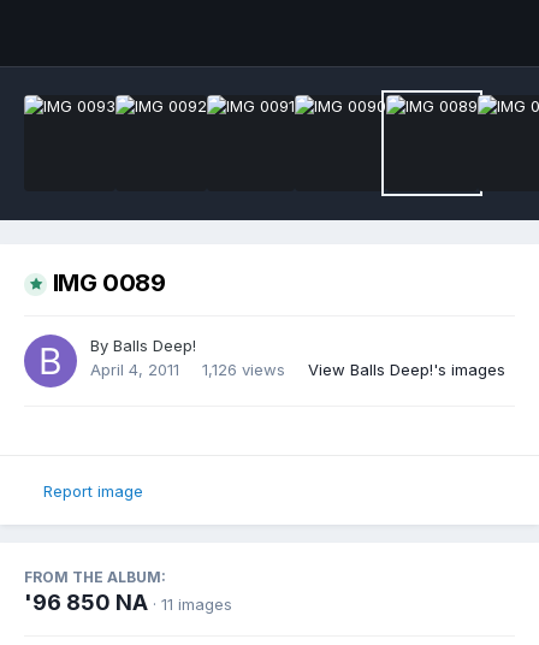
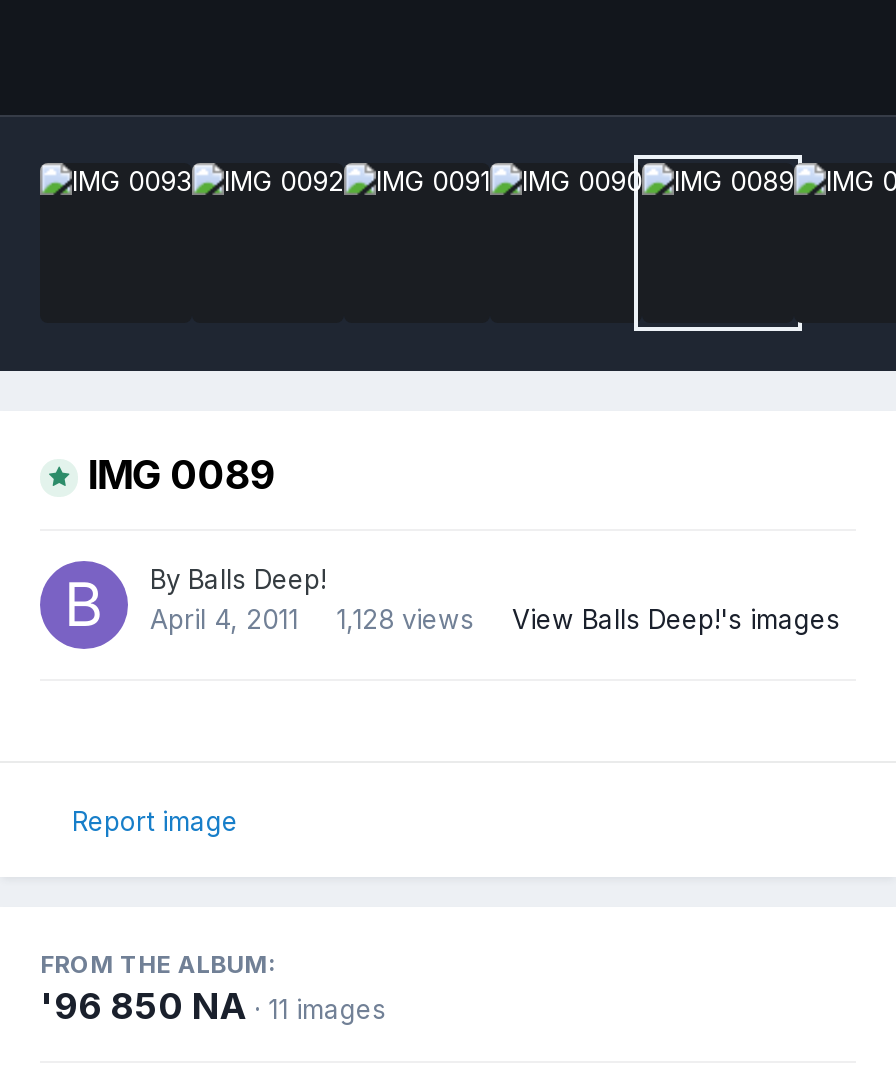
[90,360,505,379] April 4, 2011 1,126 views View Balls Deep!'s images -> [150,603,840,635] April 4, 2011 1,128 views View Balls Deep!'s images

